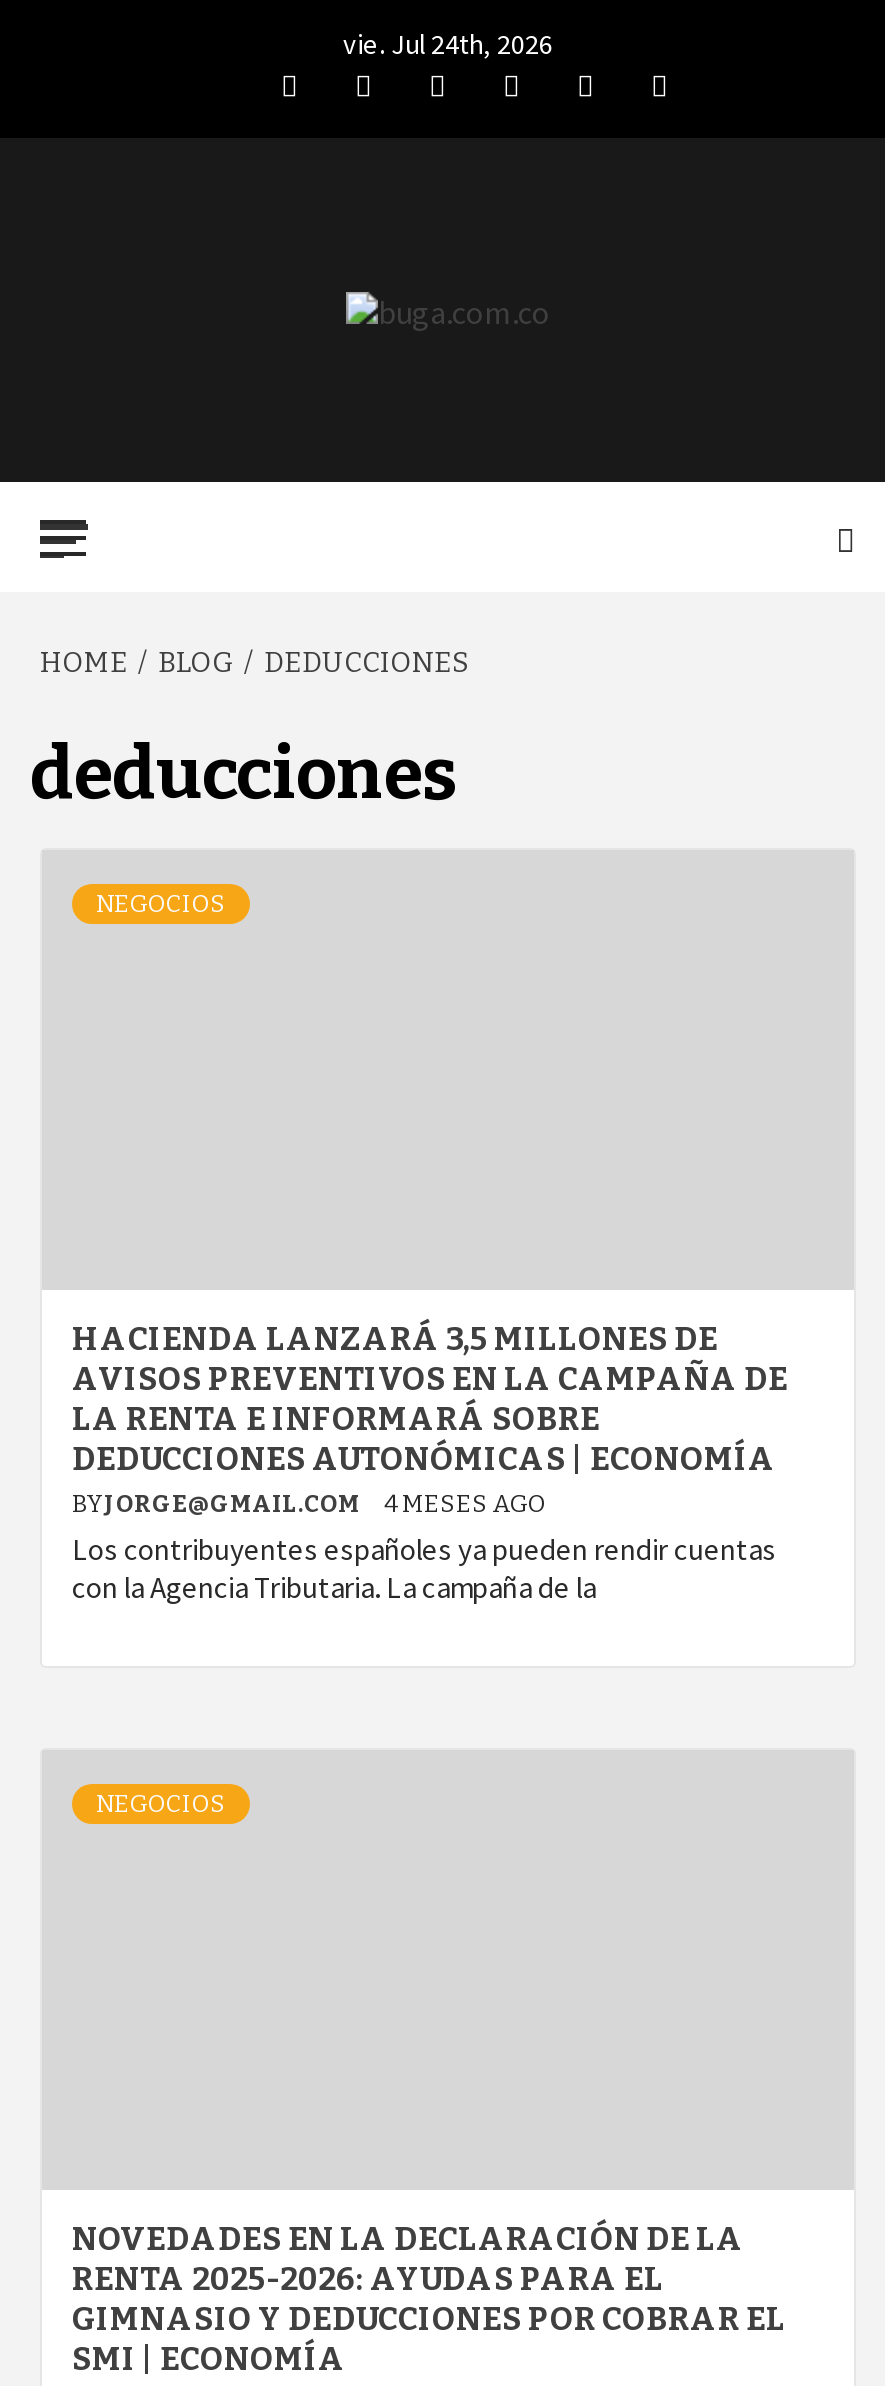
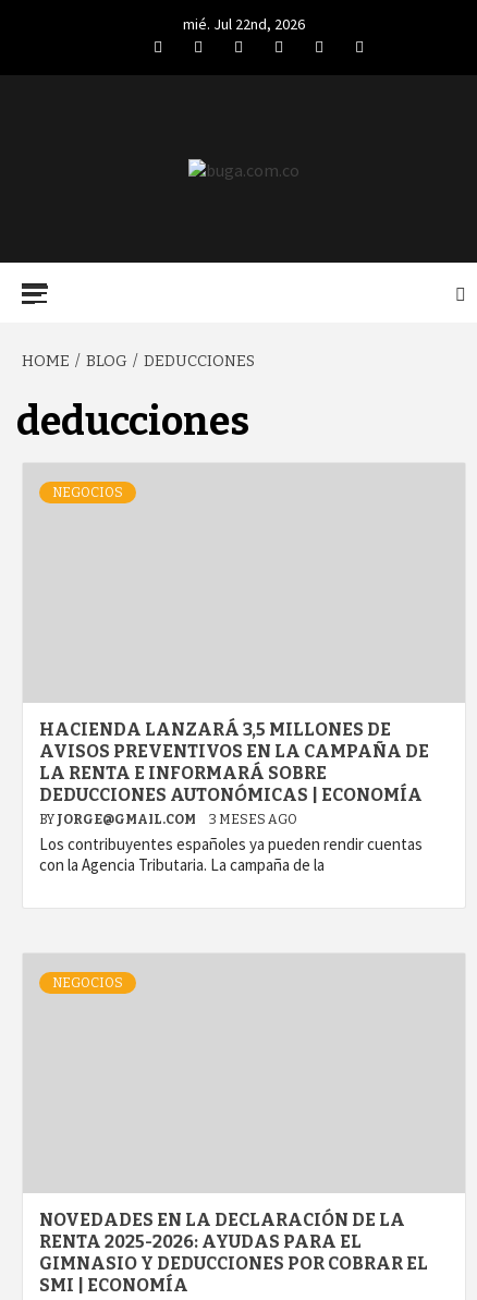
[343,26,553,62] vie. Jul 24th, 2026 -> [183,14,305,34] mié. Jul 22nd, 2026
[72,1490,546,1518] BY JORGE@GMAIL.COM 4 MESES AGO -> [39,812,297,827] BY JORGE@GMAIL.COM 3 MESES AGO

